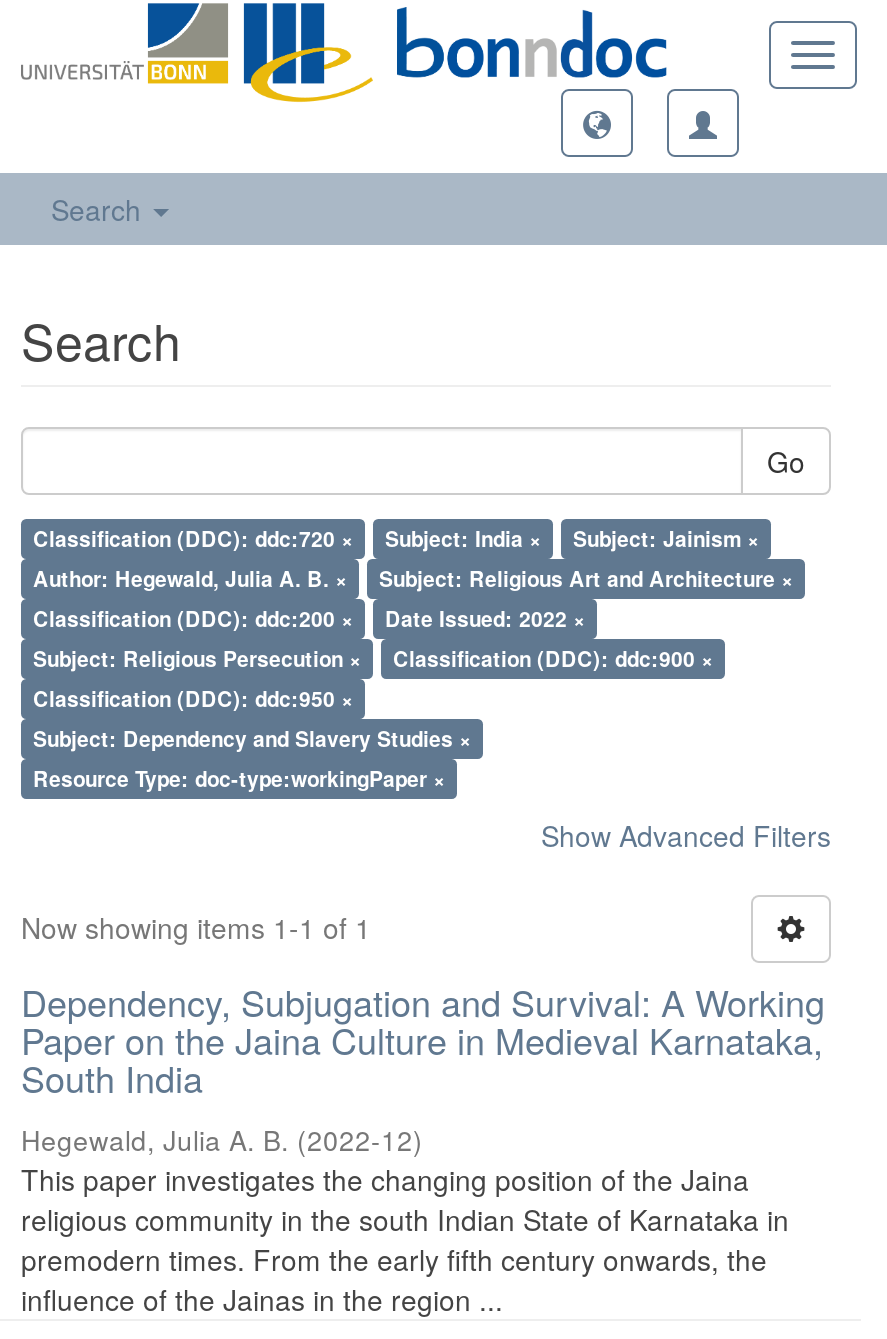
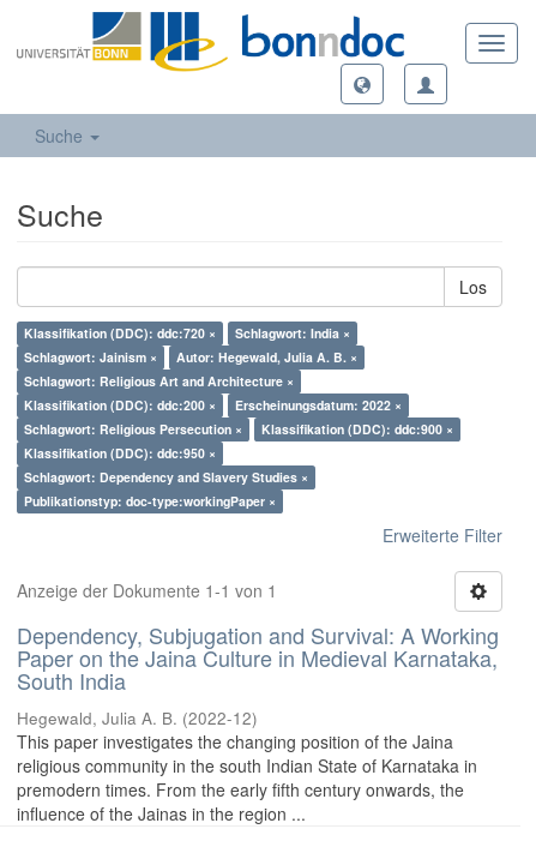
[51,189,149,229] Search -> [35,124,88,148] Suche
[21,303,181,375] Search -> [17,192,103,235] Suche
[767,441,805,481] Go -> [459,275,487,299] Los
[33,523,793,793] Classification (DDC): ddc:720 × | Subject: India × | Subject: Jainism × | Author: Hegewald, Julia A. B. × | Subject: Religious Art and Architecture × | Classification (DDC): ddc:200 × | Date Issued: 2022 × | Subject: Religious Persecution × | Classification (DDC): ddc:900 × | Classification (DDC): ddc:950 × | Subject: Dependency and Slavery Studies × | Resource Type: doc-type:workingPaper × -> [24,324,453,510] Klassifikation (DDC): ddc:720 × | Schlagwort: India × | Schlagwort: Jainism × | Autor: Hegewald, Julia A. B. × | Schlagwort: Religious Art and Architecture × | Klassifikation (DDC): ddc:200 × | Erscheinungsdatum: 2022 × | Schlagwort: Religious Persecution × | Klassifikation (DDC): ddc:900 × | Klassifikation (DDC): ddc:950 × | Schlagwort: Dependency and Slavery Studies × | Publikationstyp: doc-type:workingPaper ×
[541,815,831,855] Show Advanced Filters -> [383,523,502,547] Erweiterte Filter
[21,907,371,947] Now showing items 1-1 of 1 -> [17,578,277,602] Anzeige der Dokumente 1-1 von 1

